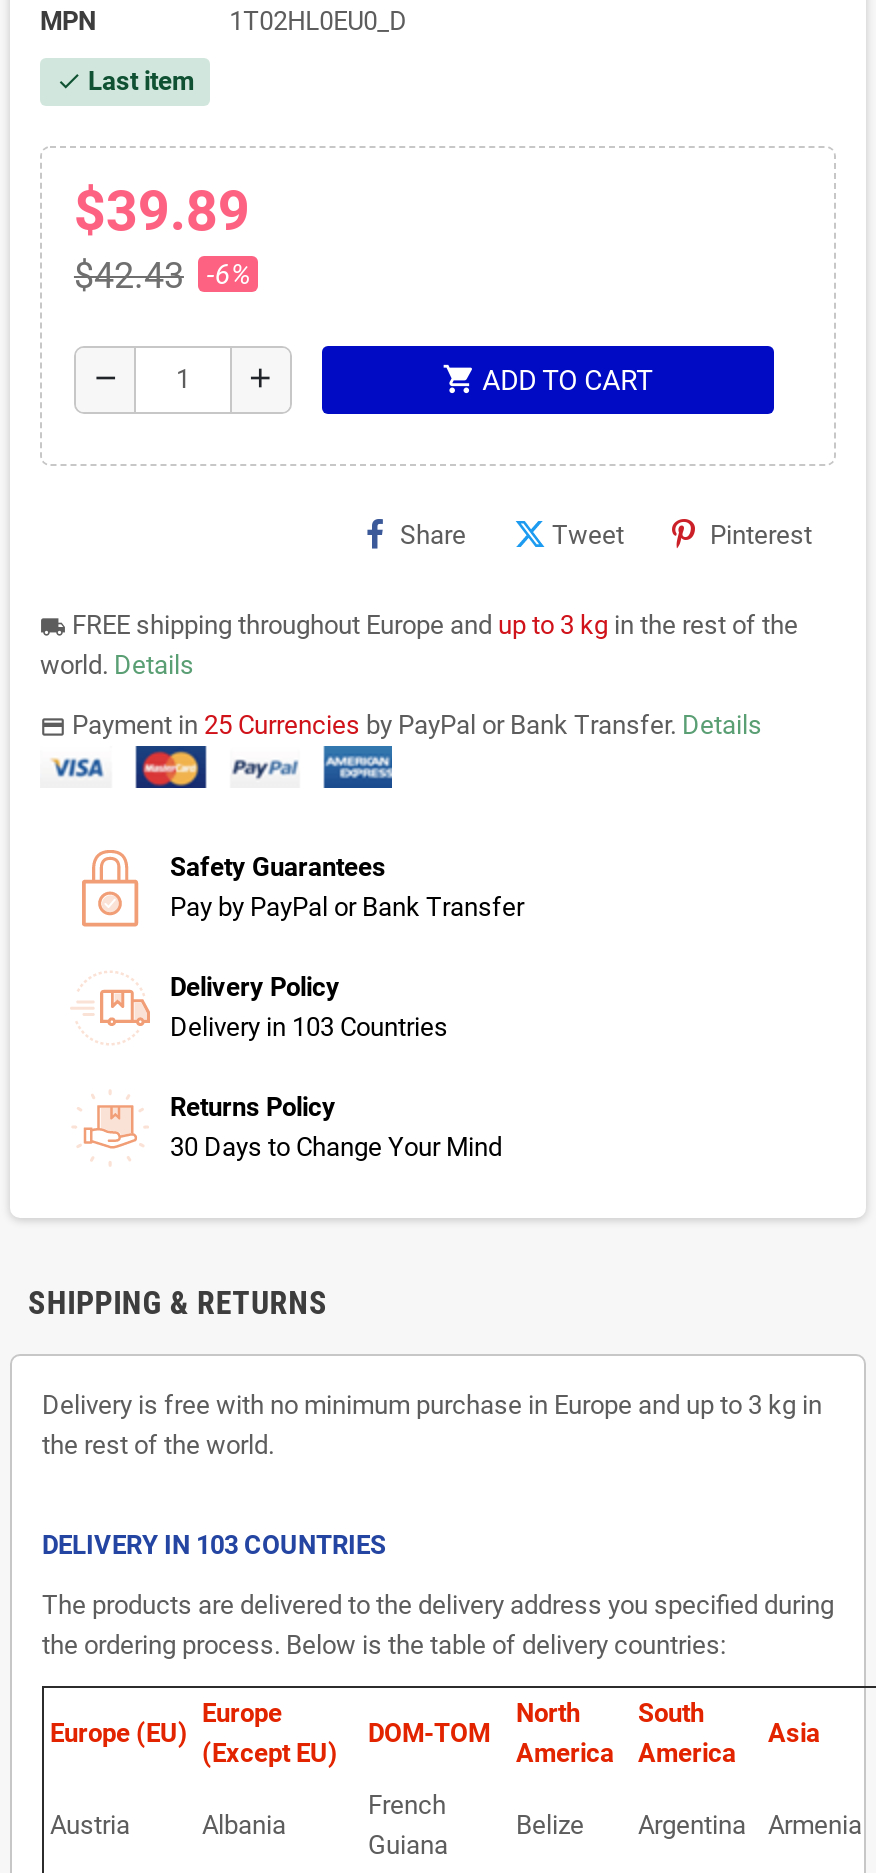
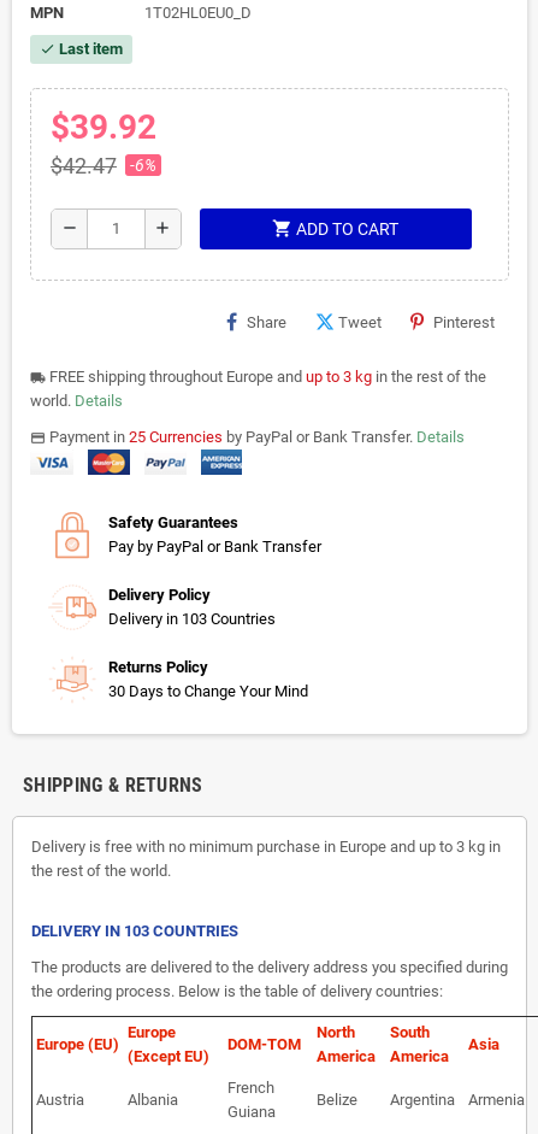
[74,178,250,244] $39.89 -> [50,107,156,147] $39.92
[74,254,251,296] $42.43 -6% -> [51,153,157,178] $42.47 -6%

